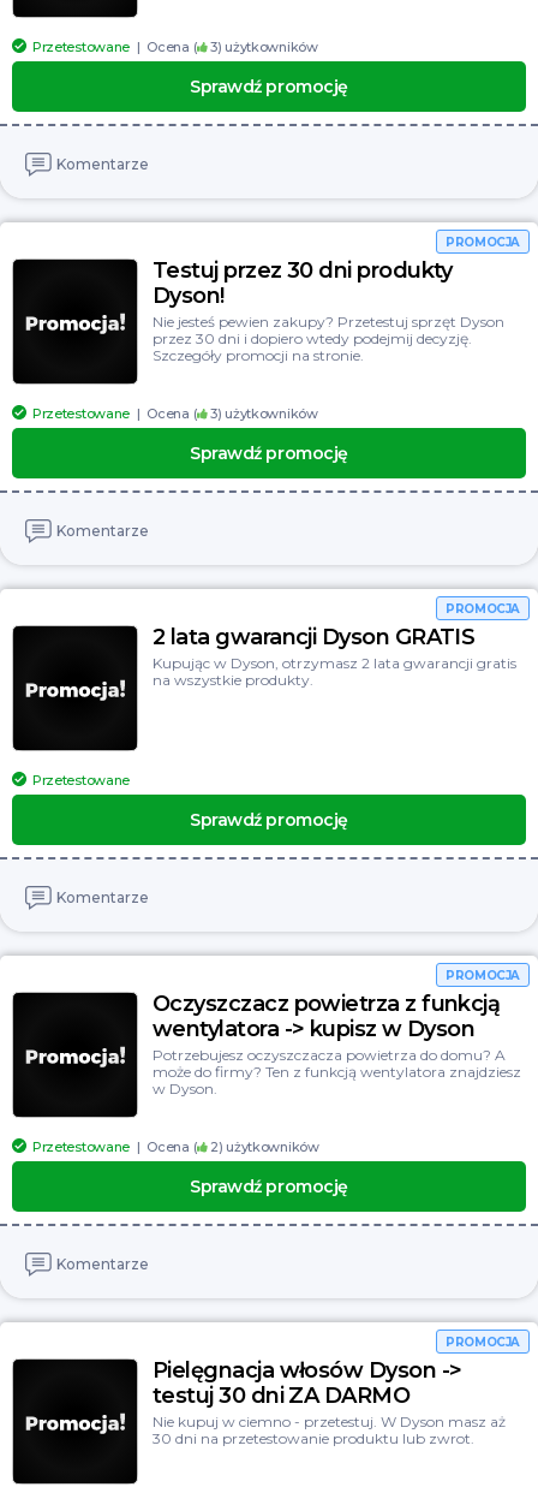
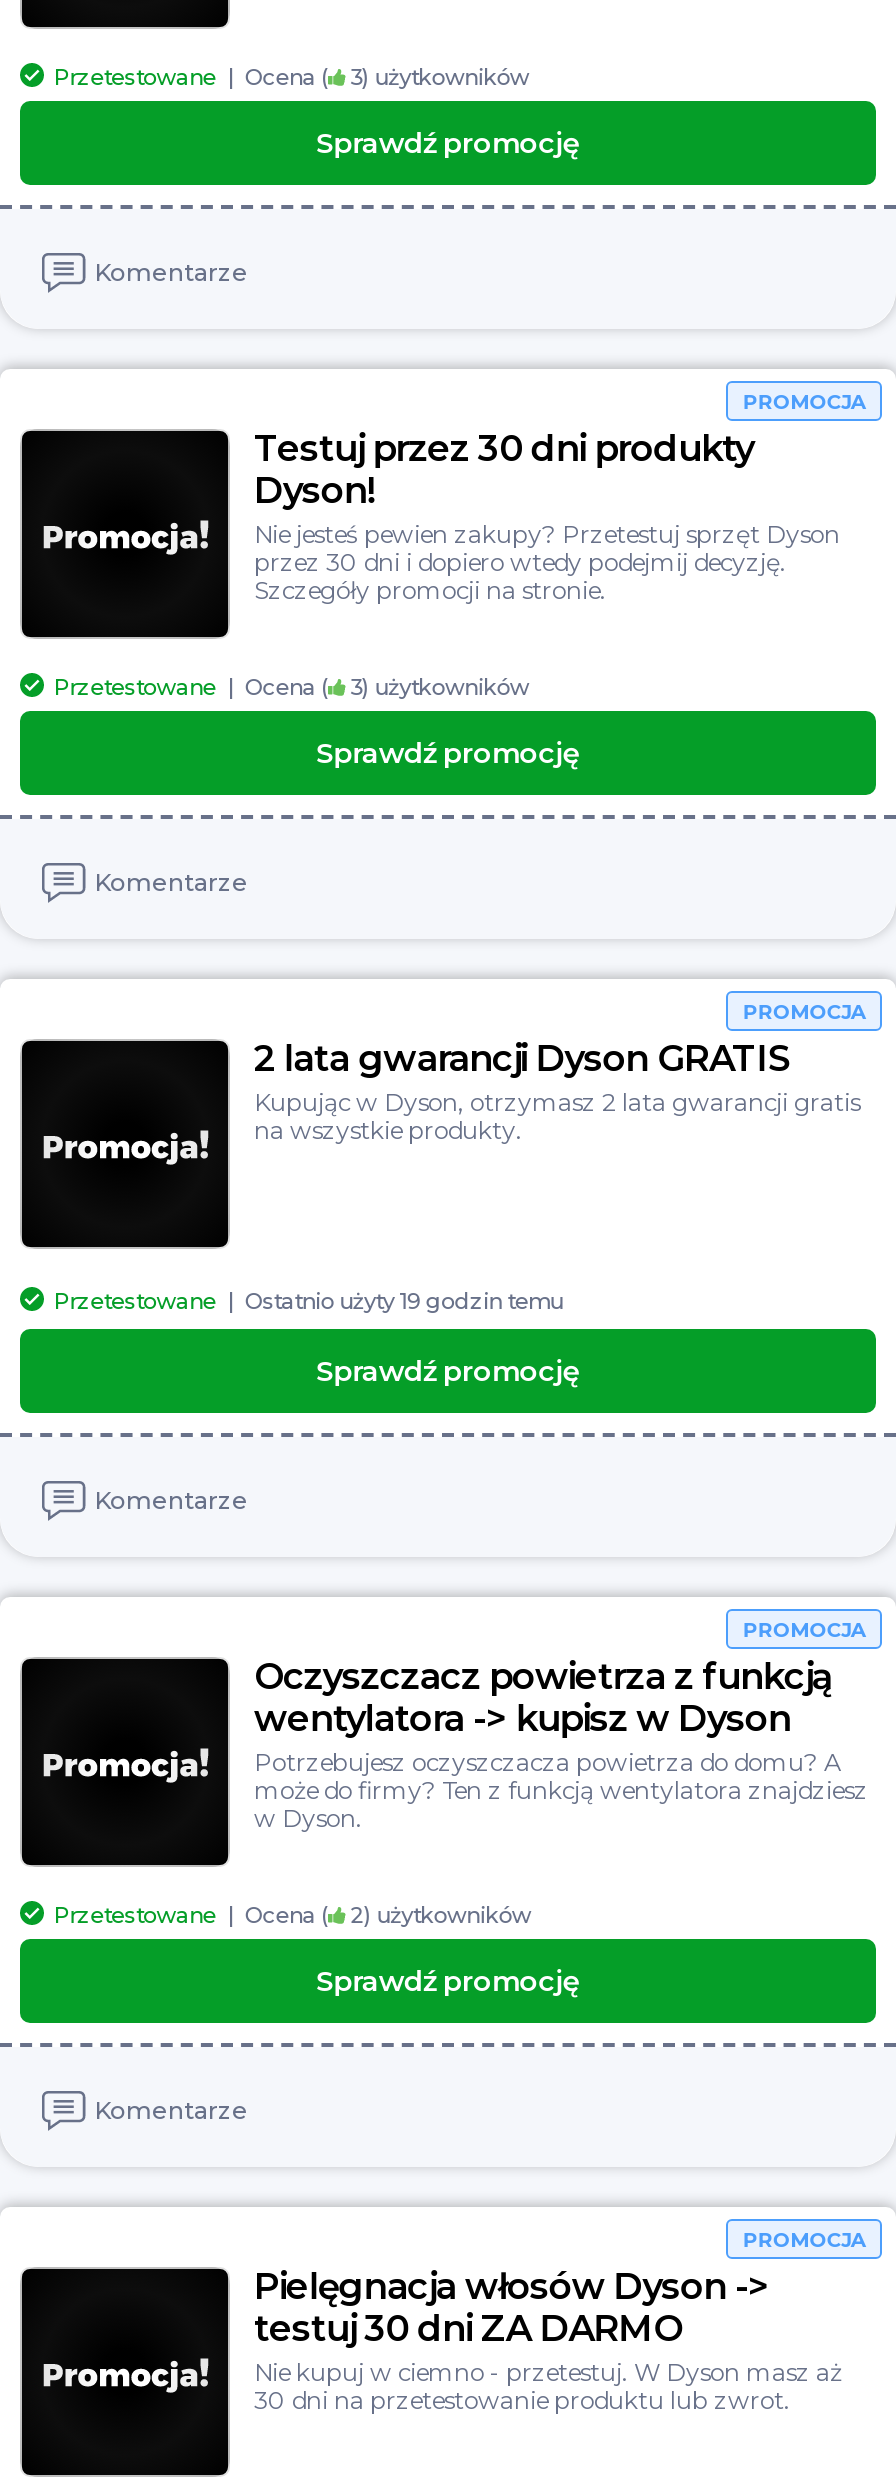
none -> [239,1287,563,1315] Ostatnio użyty 19 godzin temu

